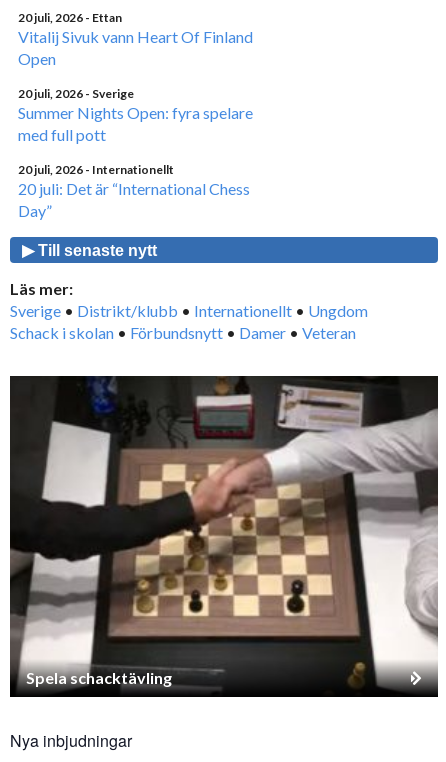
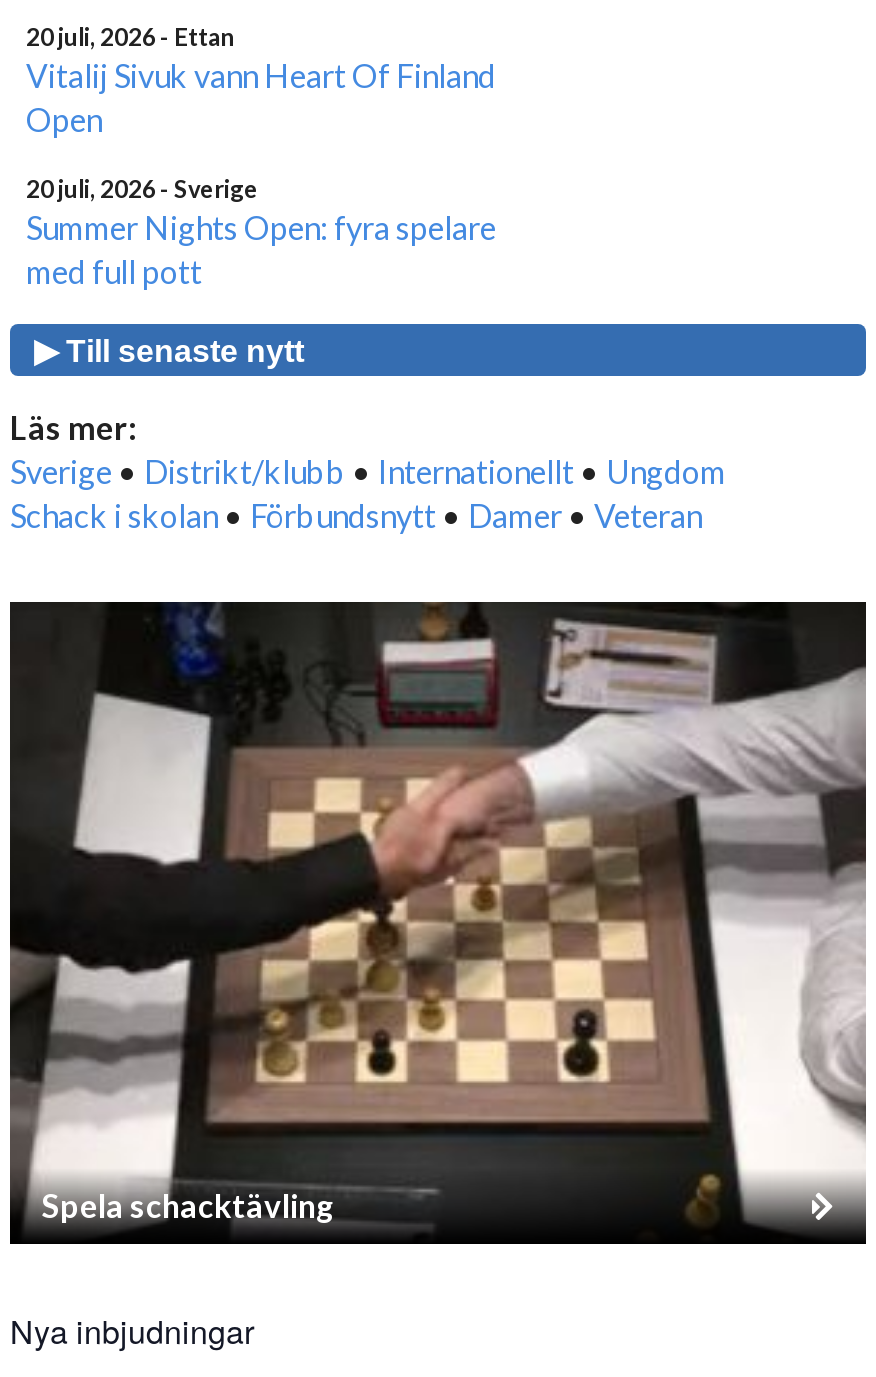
[18,162,250,220] 20 juli, 2026 - Internationellt | 20 juli: Det är “International Chess | Day” -> none

